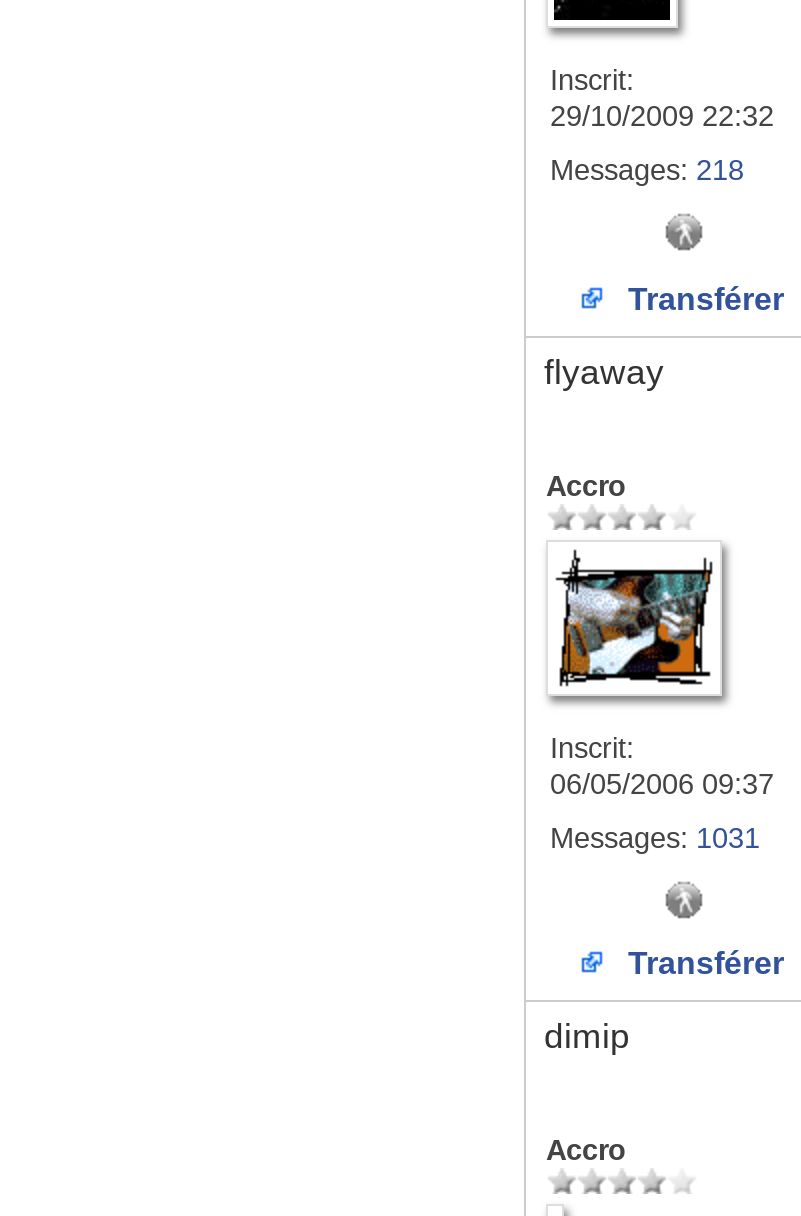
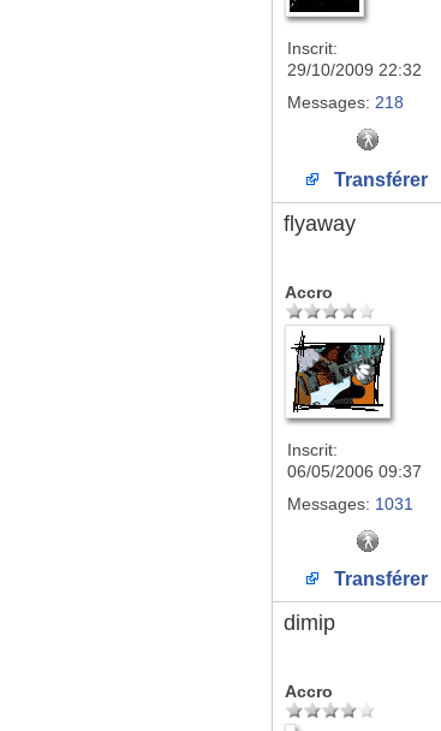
[566,572,710,668] [image] -> [297,346,373,402] [image]

